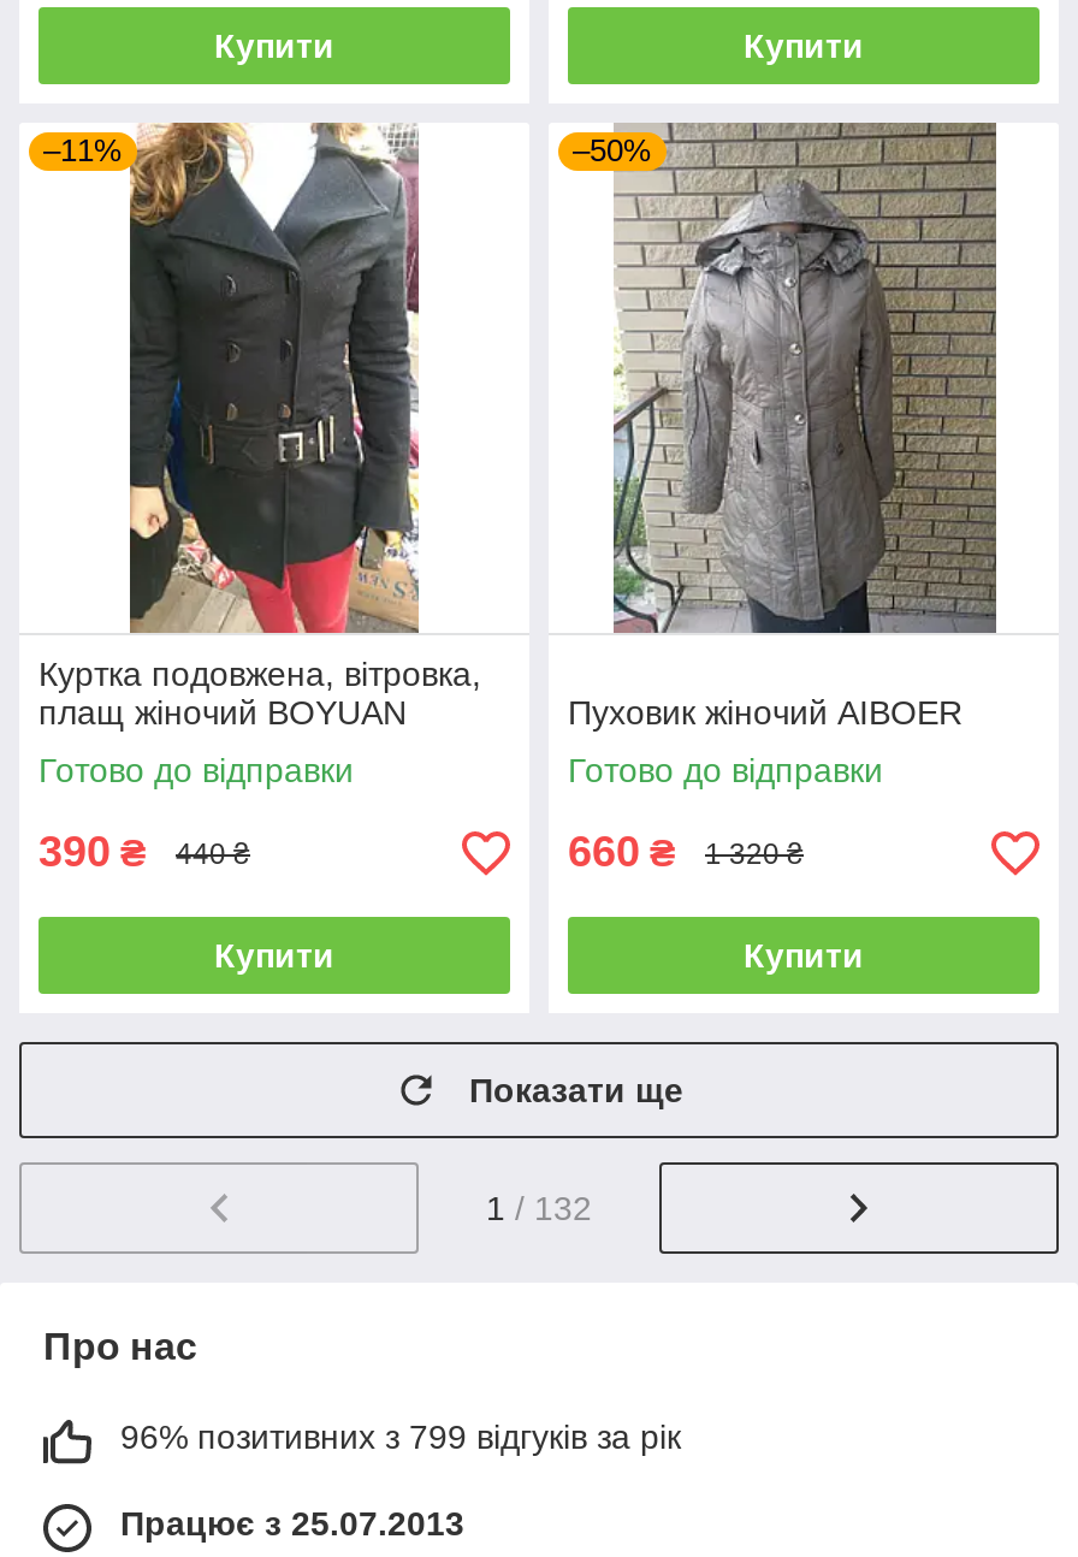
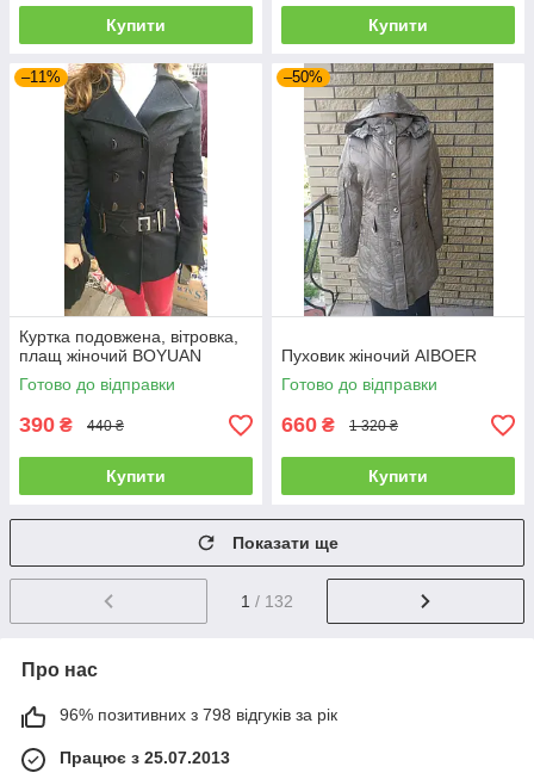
[120,1418,681,1456] 96% позитивних з 799 відгуків за рік -> [60,705,337,724] 96% позитивних з 798 відгуків за рік

